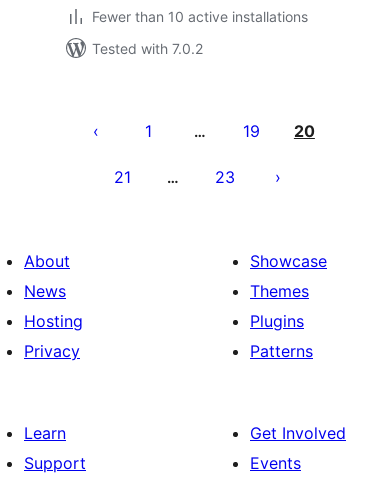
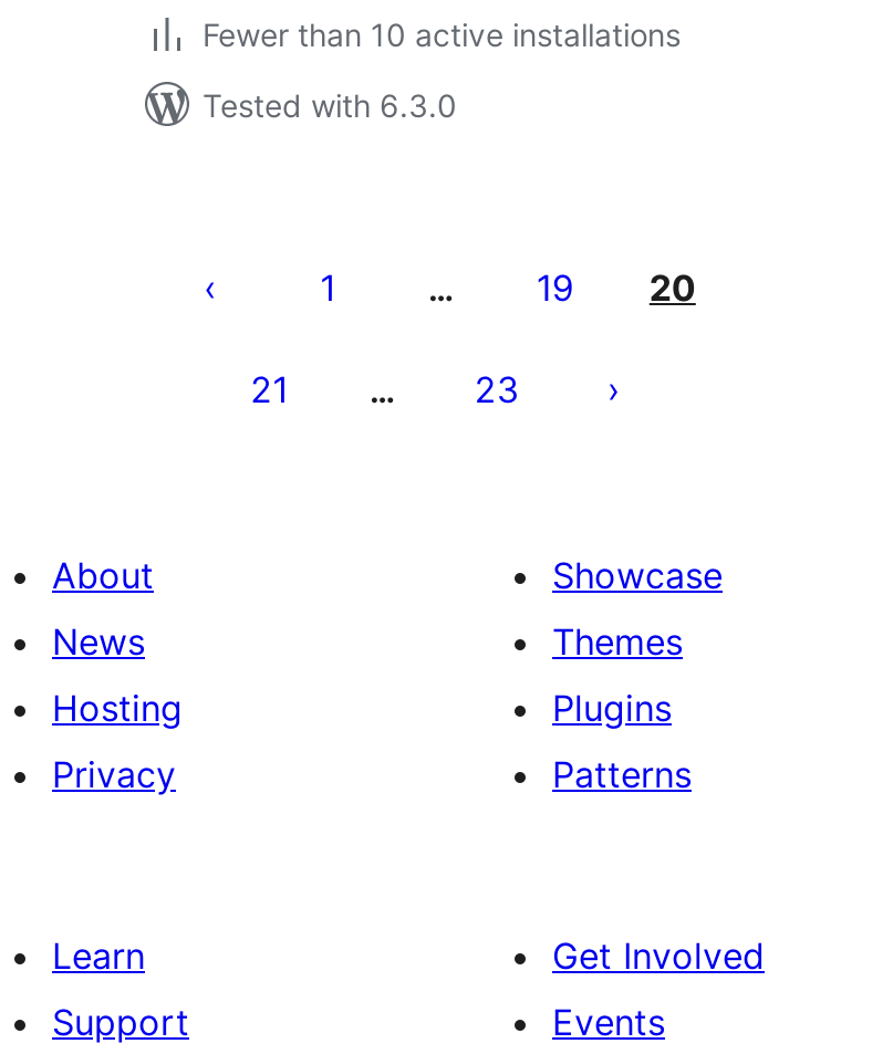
[92,40,203,57] Tested with 7.0.2 -> [203,86,457,124] Tested with 6.3.0

